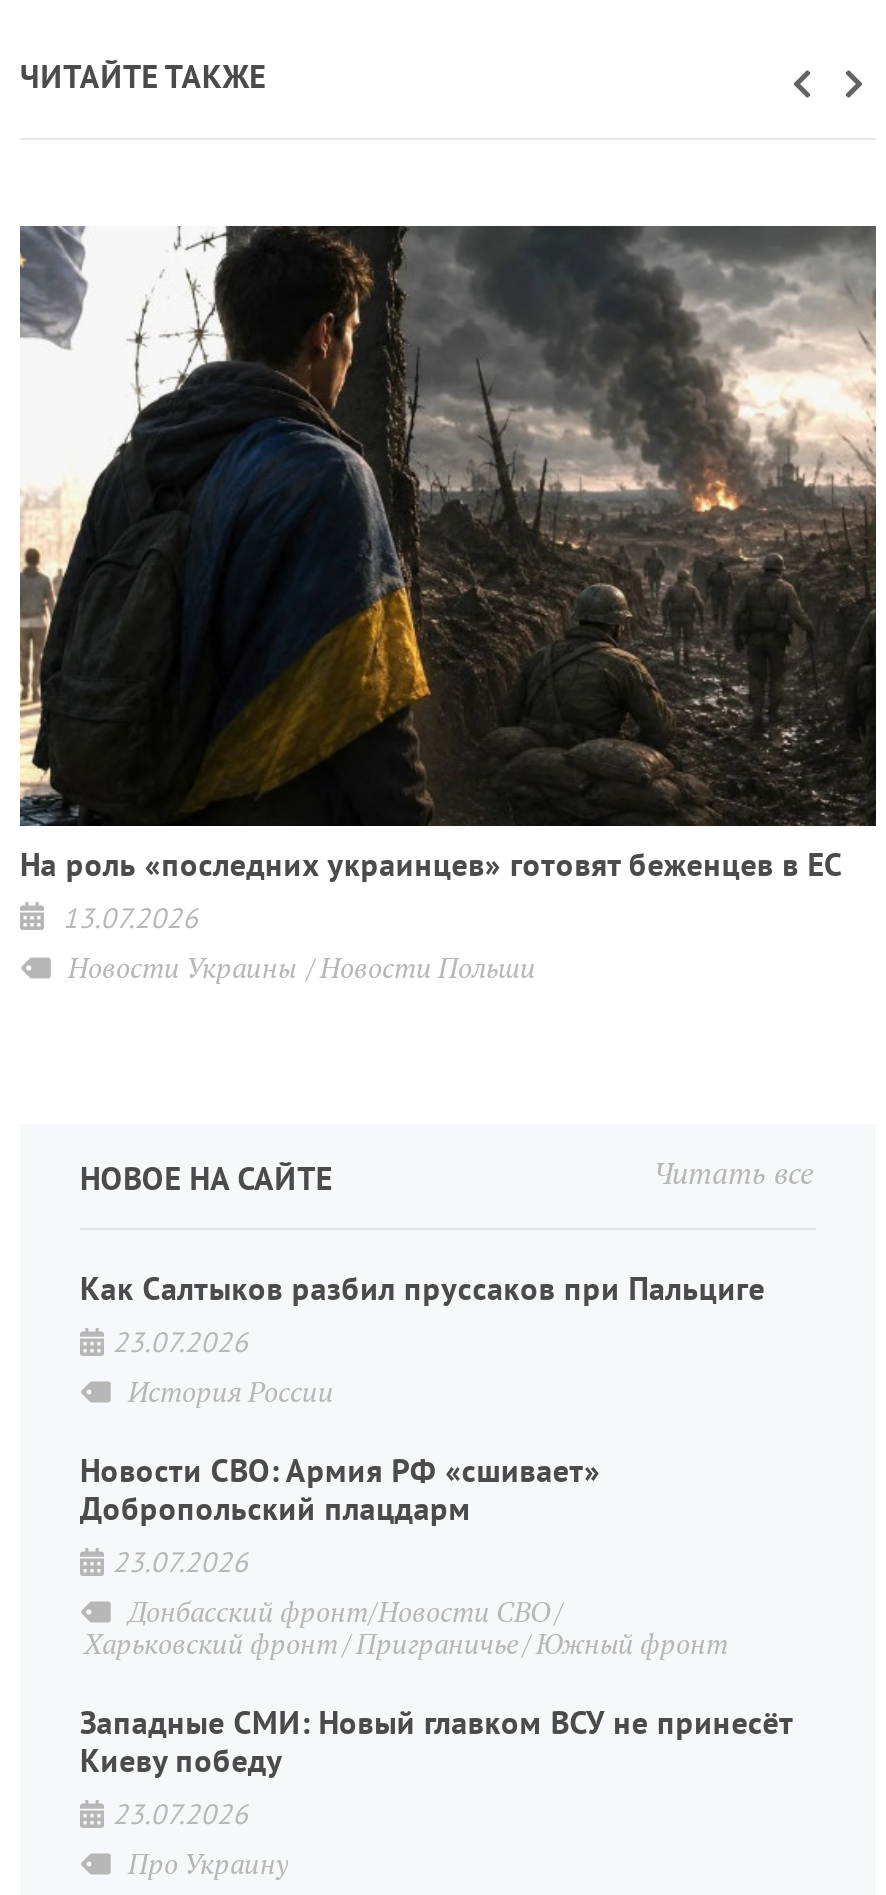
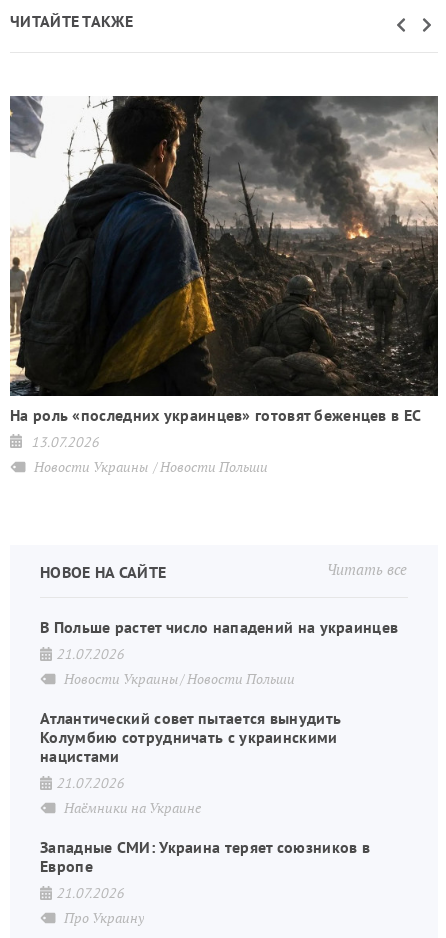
[80,1268,765,1410] Как Салтыков разбил пруссаков при Пальциге | 23.07.2026 | История России -> [40,617,398,688] В Польше растет число нападений на украинцев | 21.07.2026 | Новости Украины Новости Польши
[80,1450,728,1662] Новости СВО: Армия РФ «сшивает» | Добропольский плацдарм | 23.07.2026 | Донбасский фронт/Новости СВО | Харьковский фронт Приграничье Южный фронт -> [40,708,341,817] Атлантический совет пытается вынудить | Колумбию сотрудничать с украинскими | нацистами | 21.07.2026 | Наёмники на Украине
[80,1702,792,1832] Западные СМИ: Новый главком ВСУ не принесёт | Киеву победу | 23.07.2026 -> [40,837,370,902] Западные СМИ: Украина теряет союзников в | Европе | 21.07.2026

